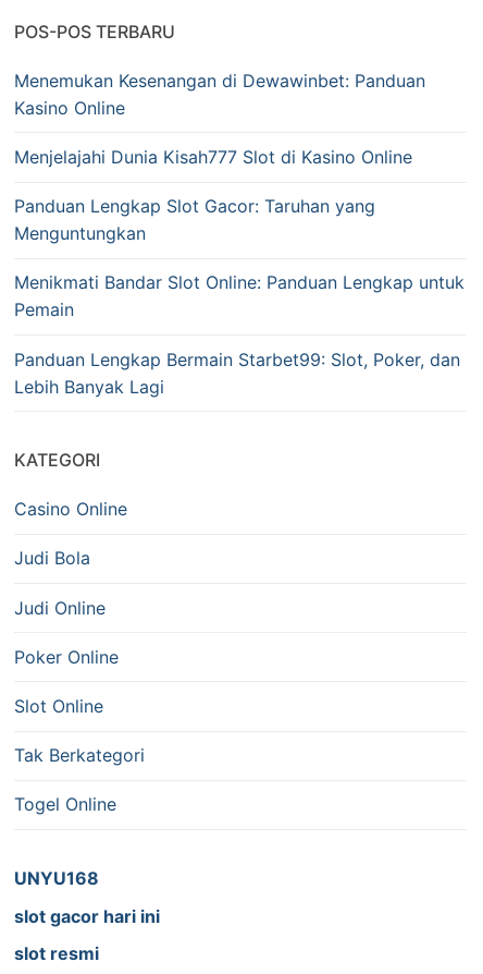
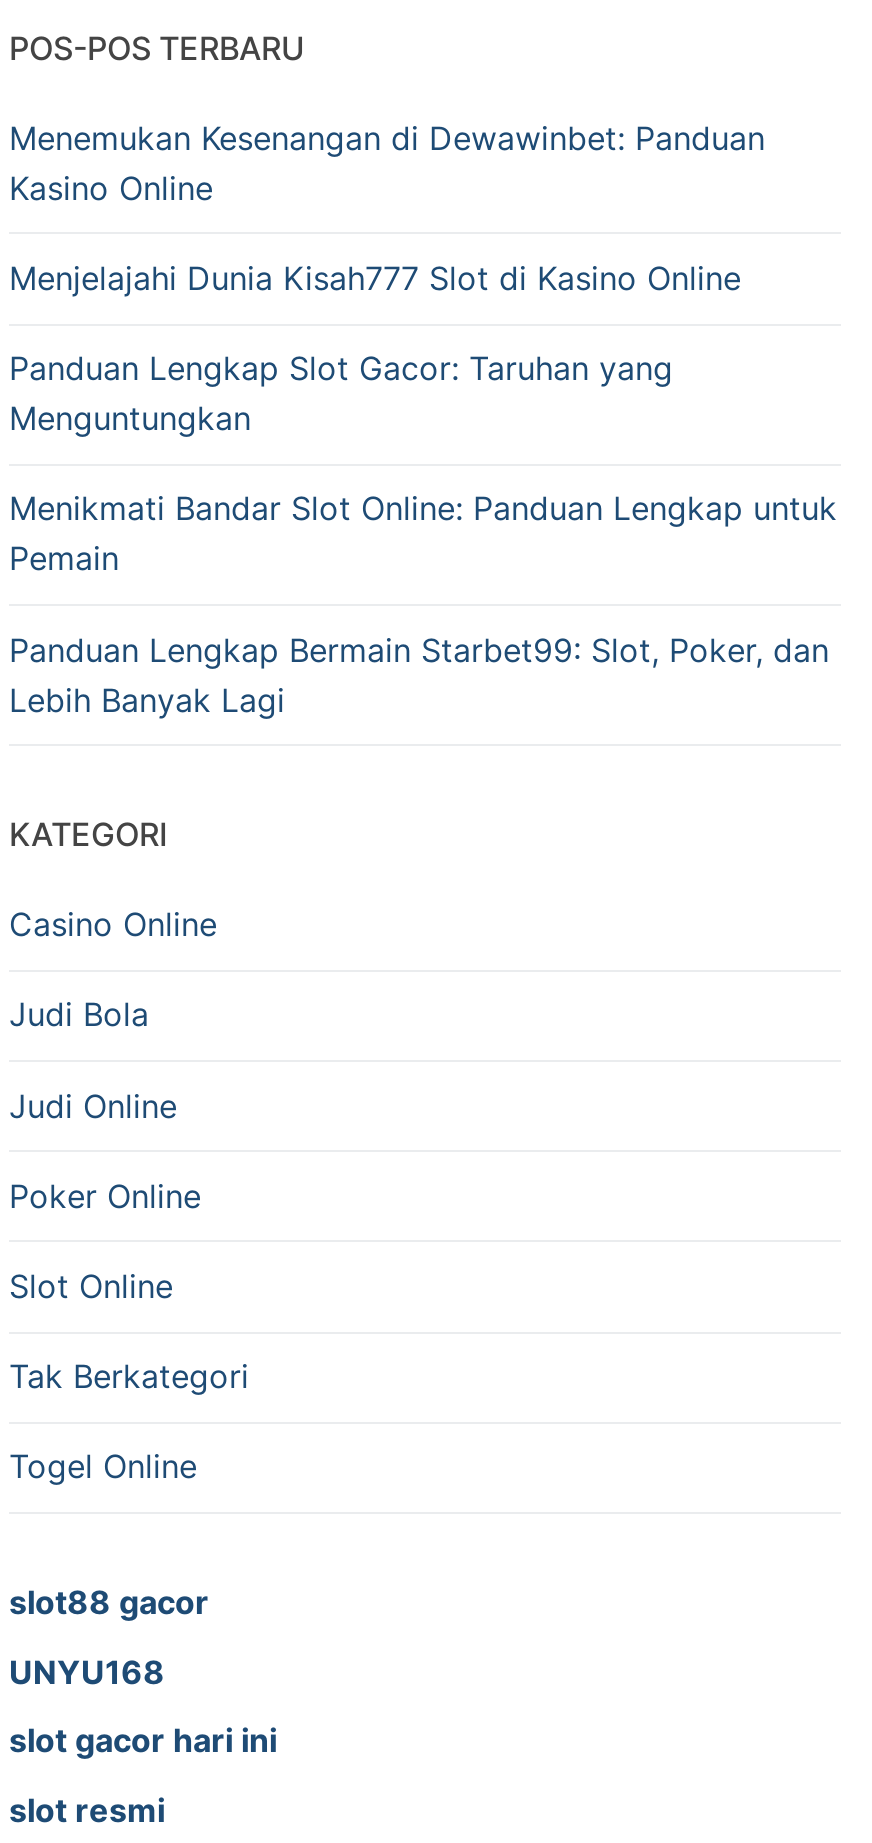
none -> [9,1582,209,1622] slot88 gacor

